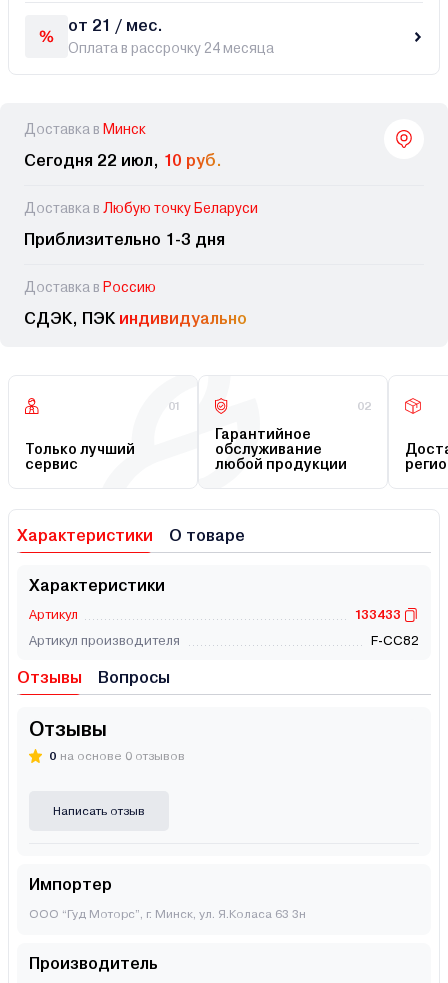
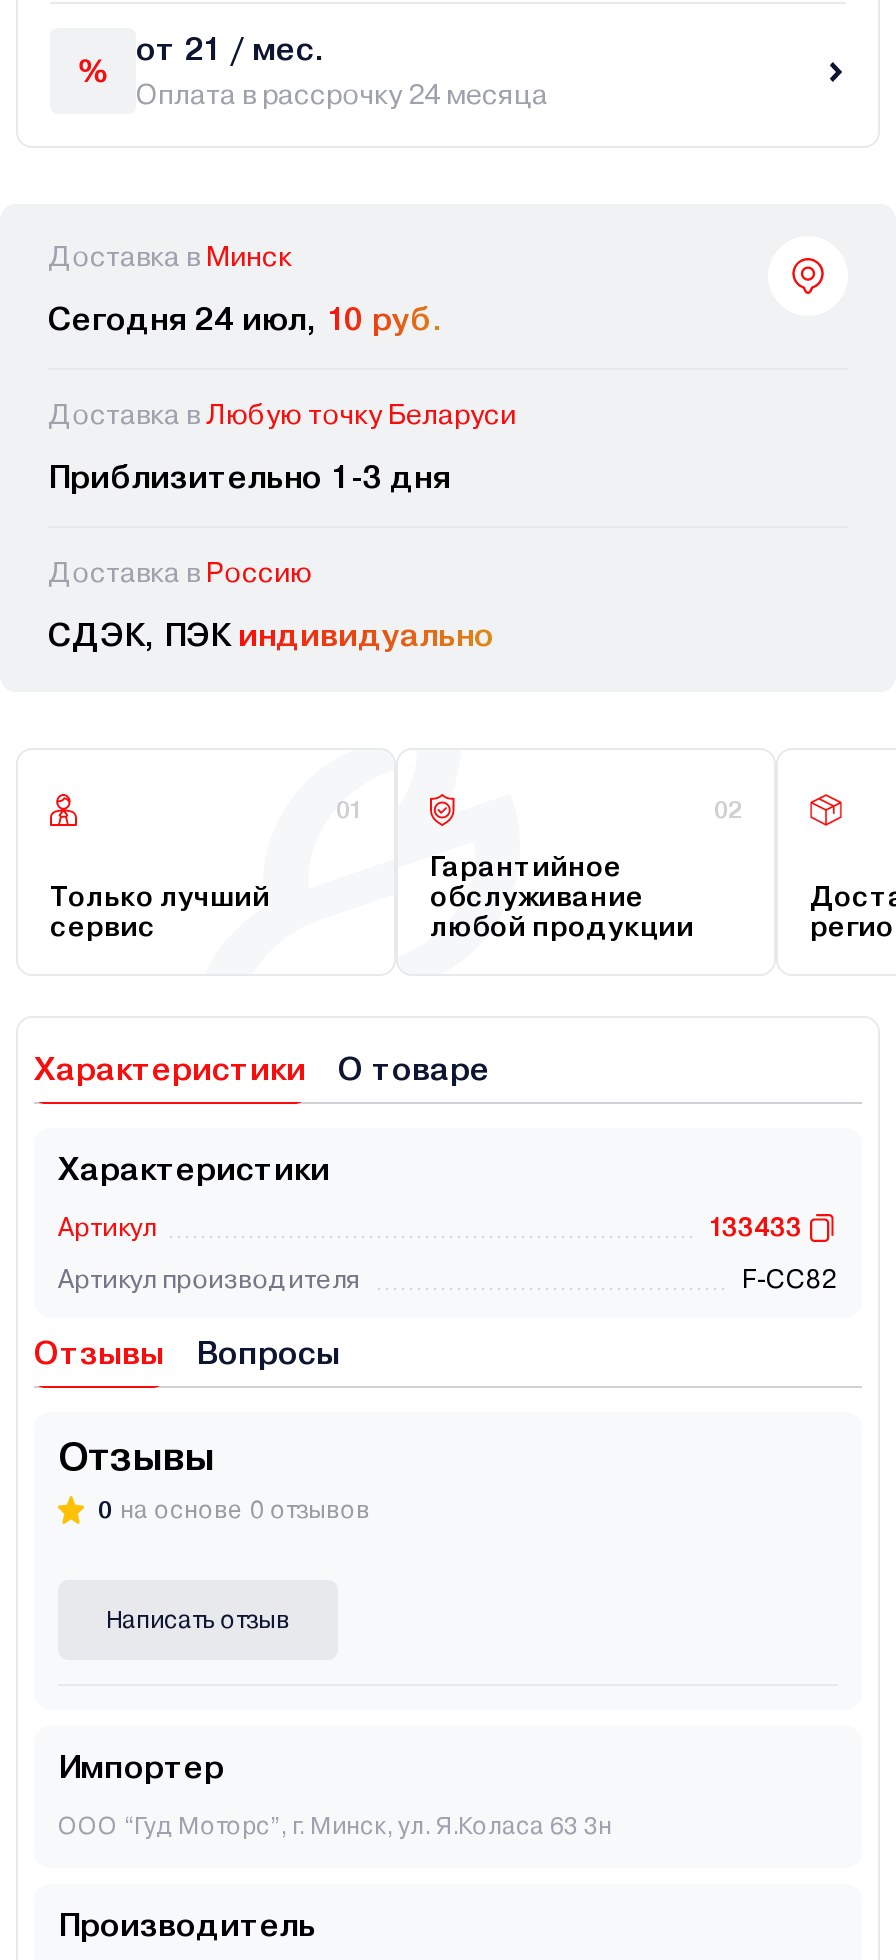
[24,151,222,170] Сегодня 22 июл, 10 руб. -> [48,300,444,338] Сегодня 24 июл, 10 руб.

